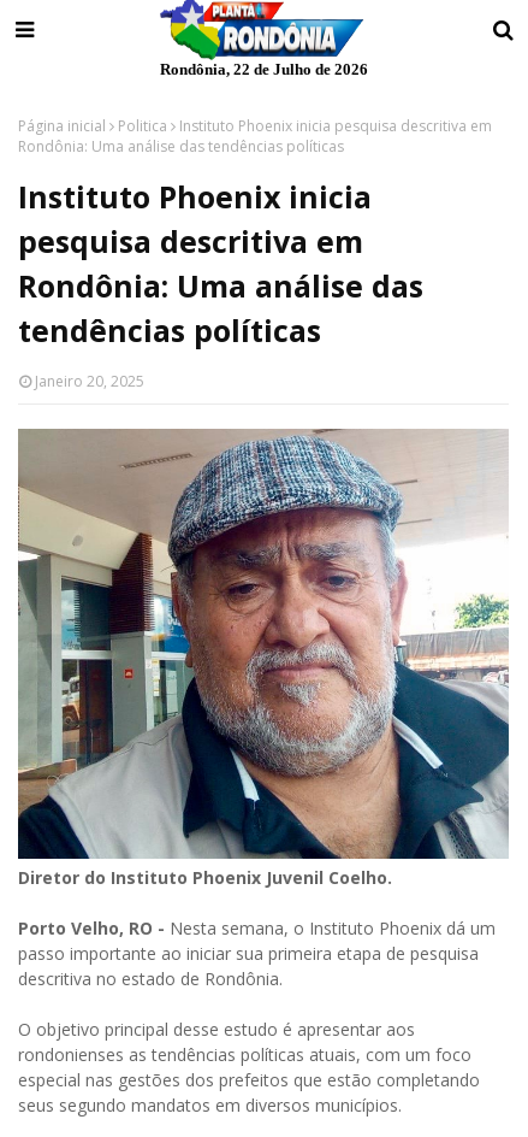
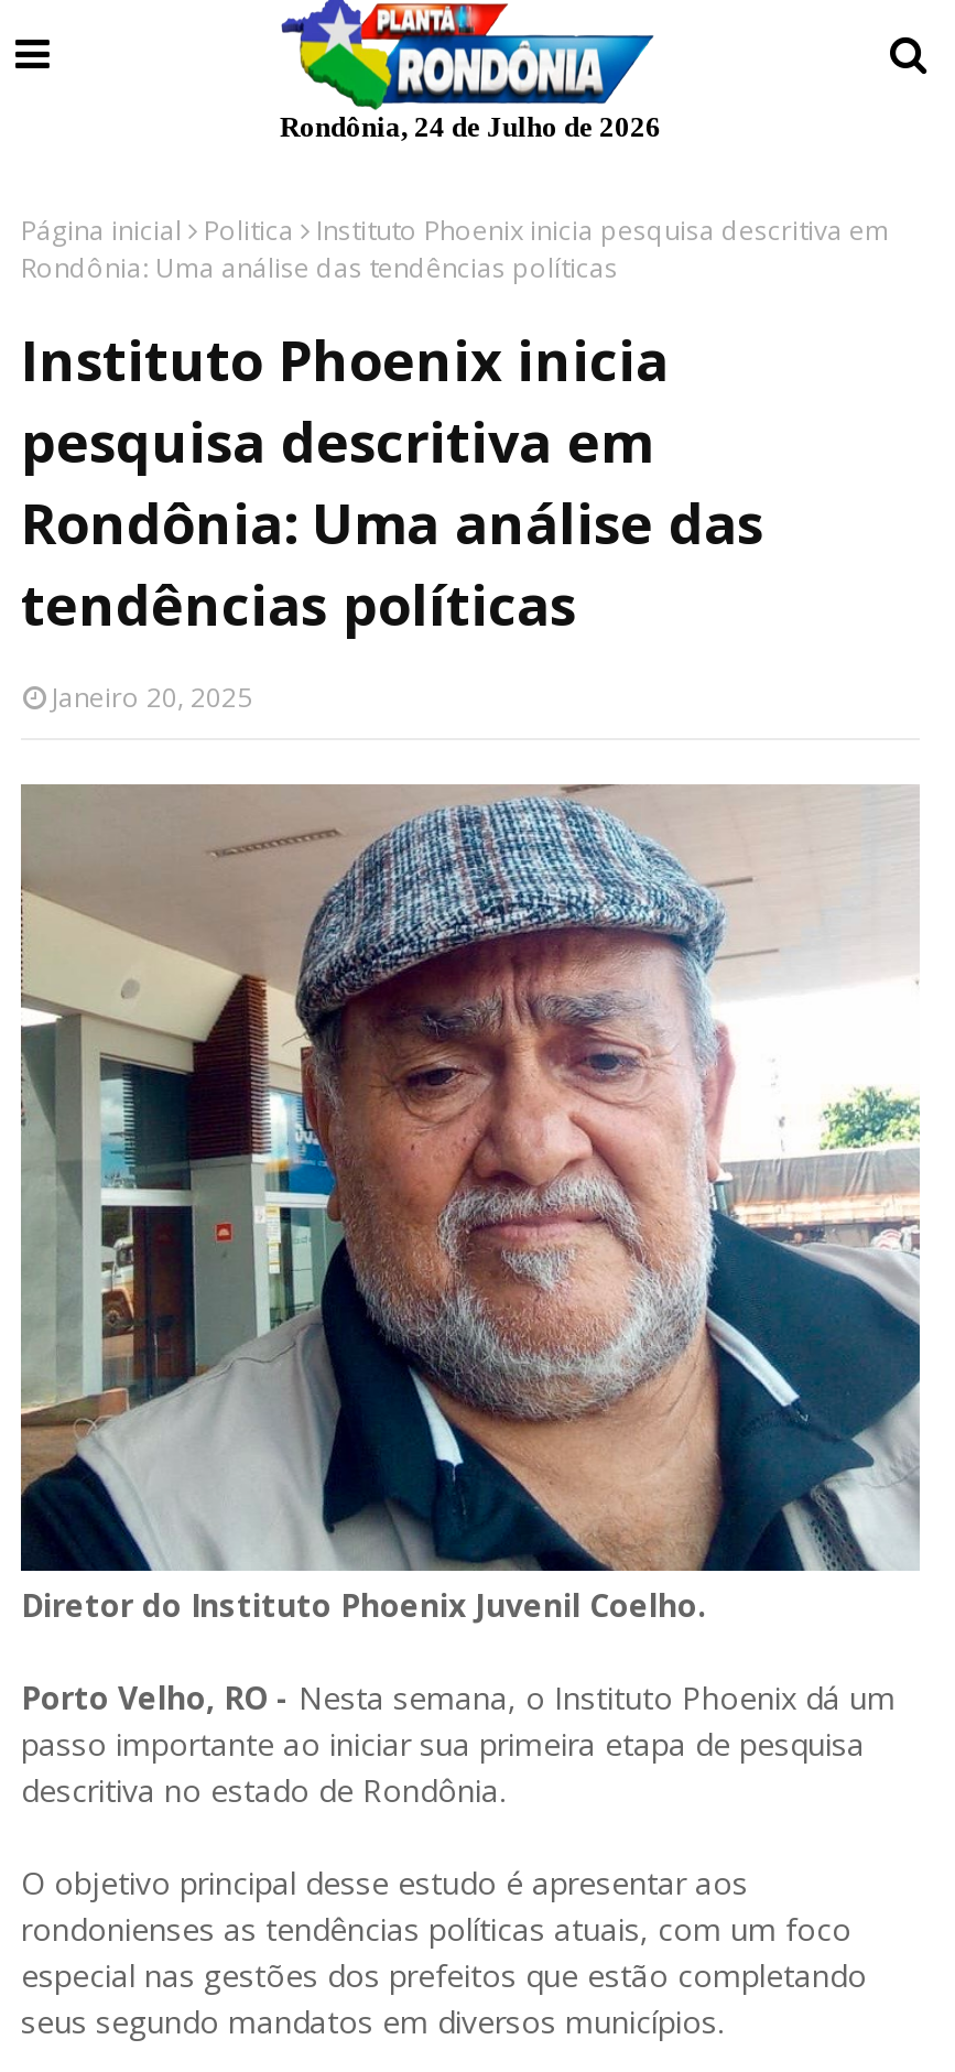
[159,60,367,78] Rondônia, 22 de Julho de 2026 -> [280,110,661,143] Rondônia, 24 de Julho de 2026

